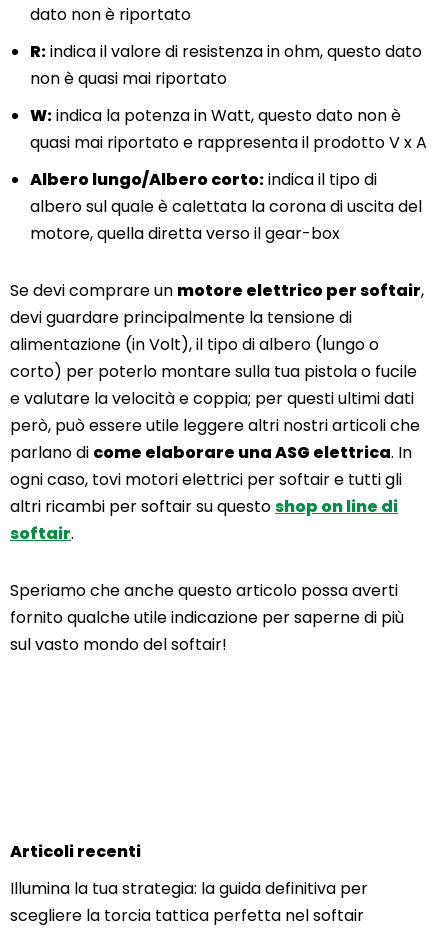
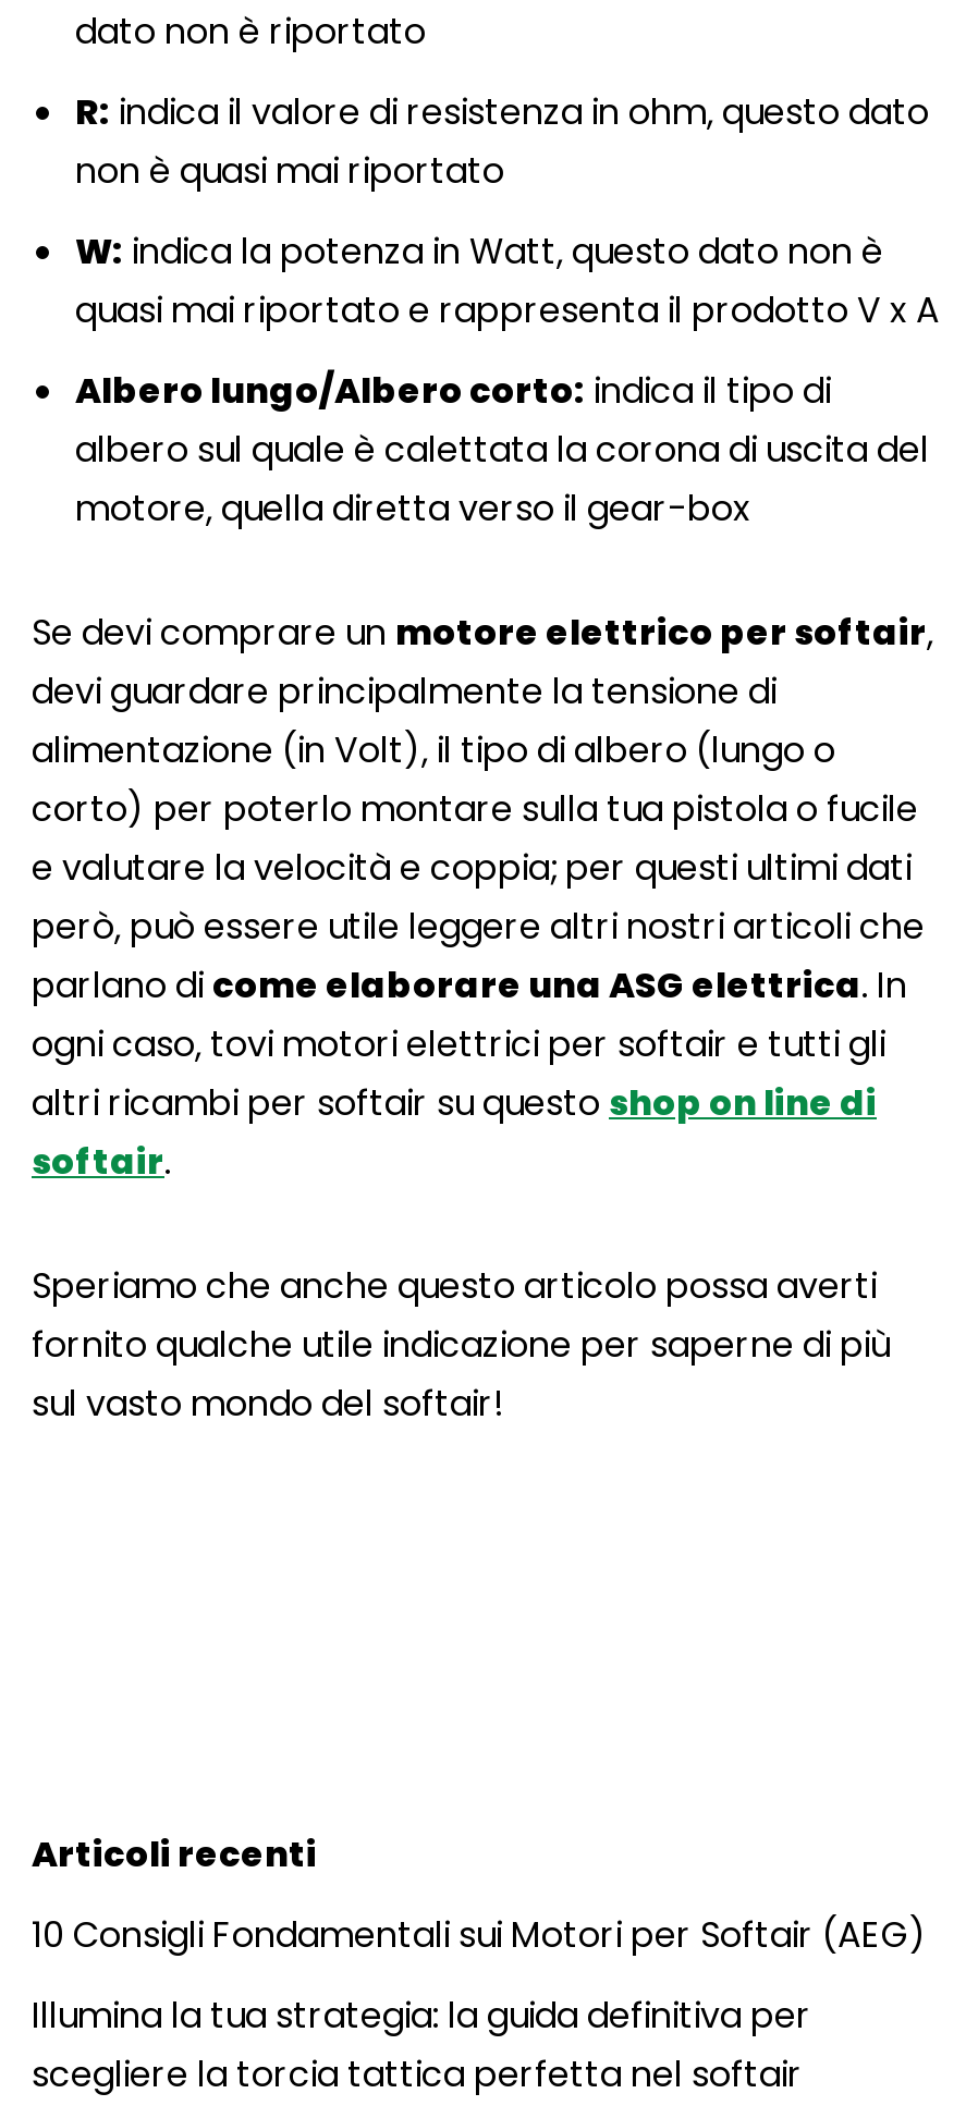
none -> [32,1909,927,1959] 10 Consigli Fondamentali sui Motori per Softair (AEG)

